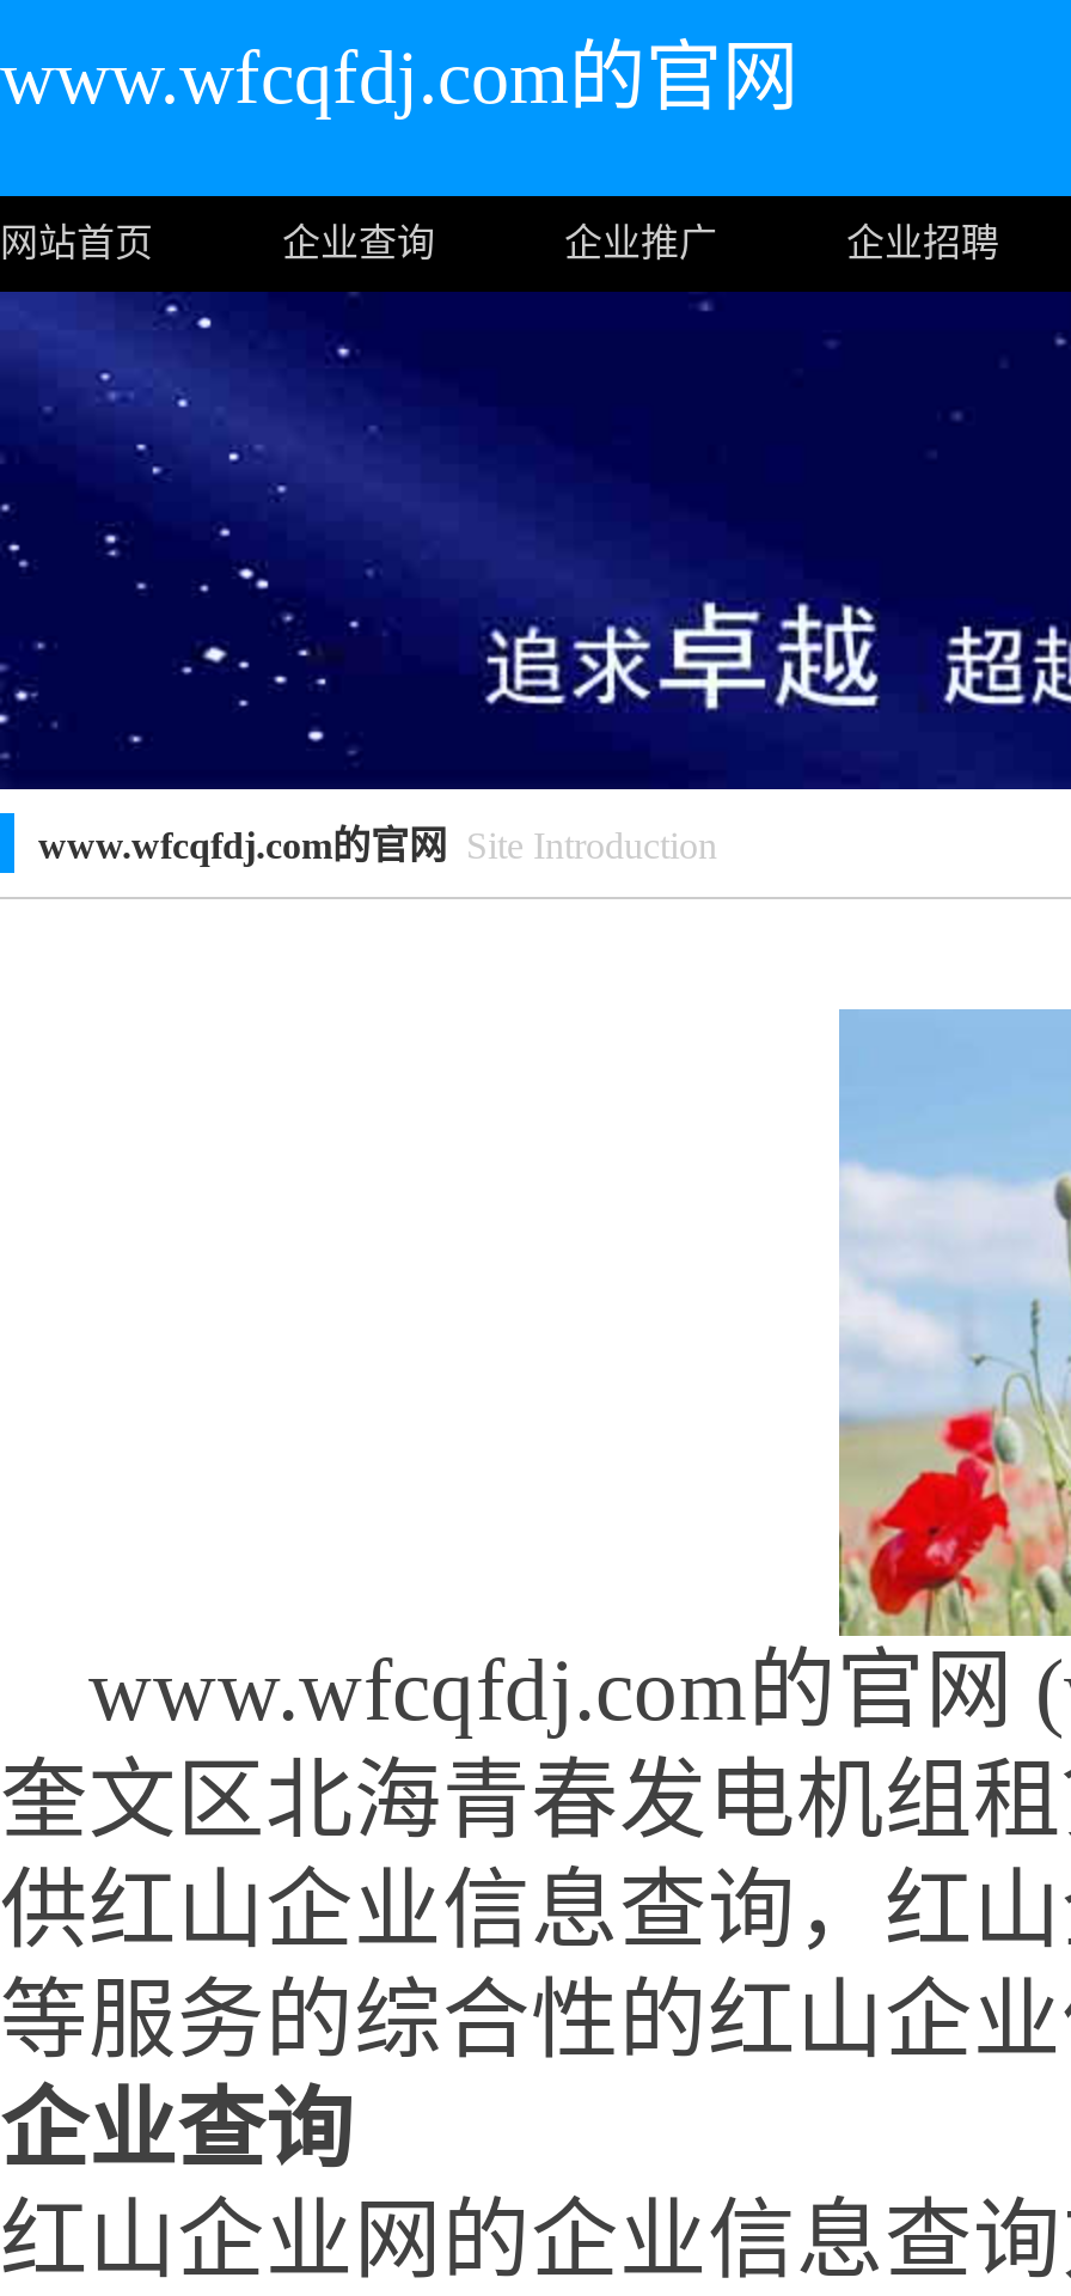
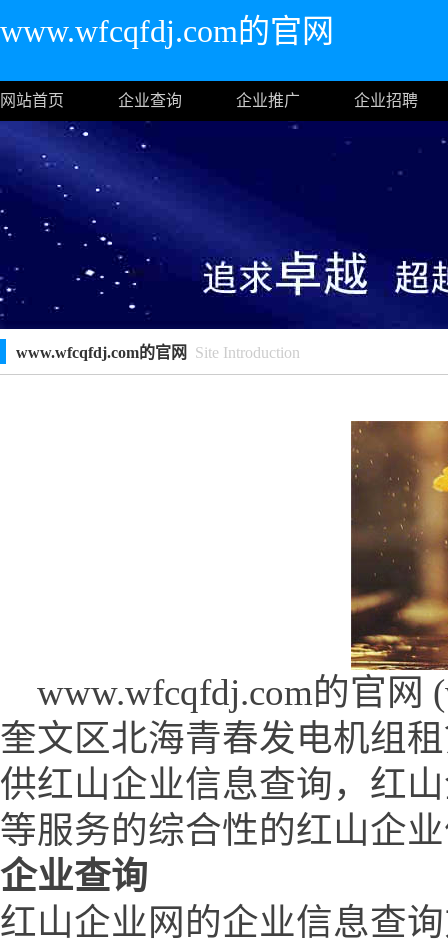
[837,1009,1064,1636] [image] -> [350,420,445,670] [image]

